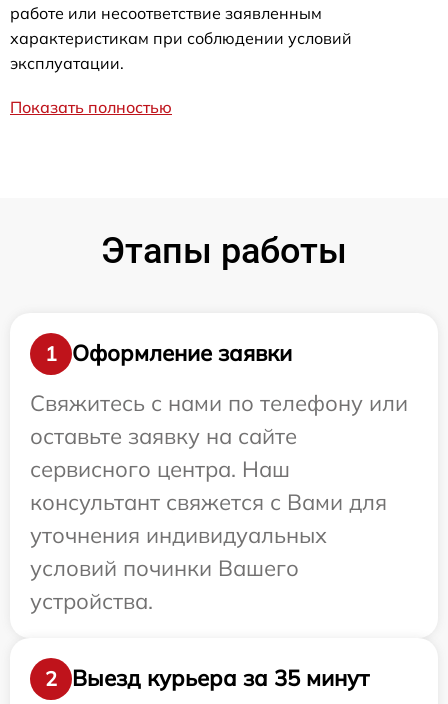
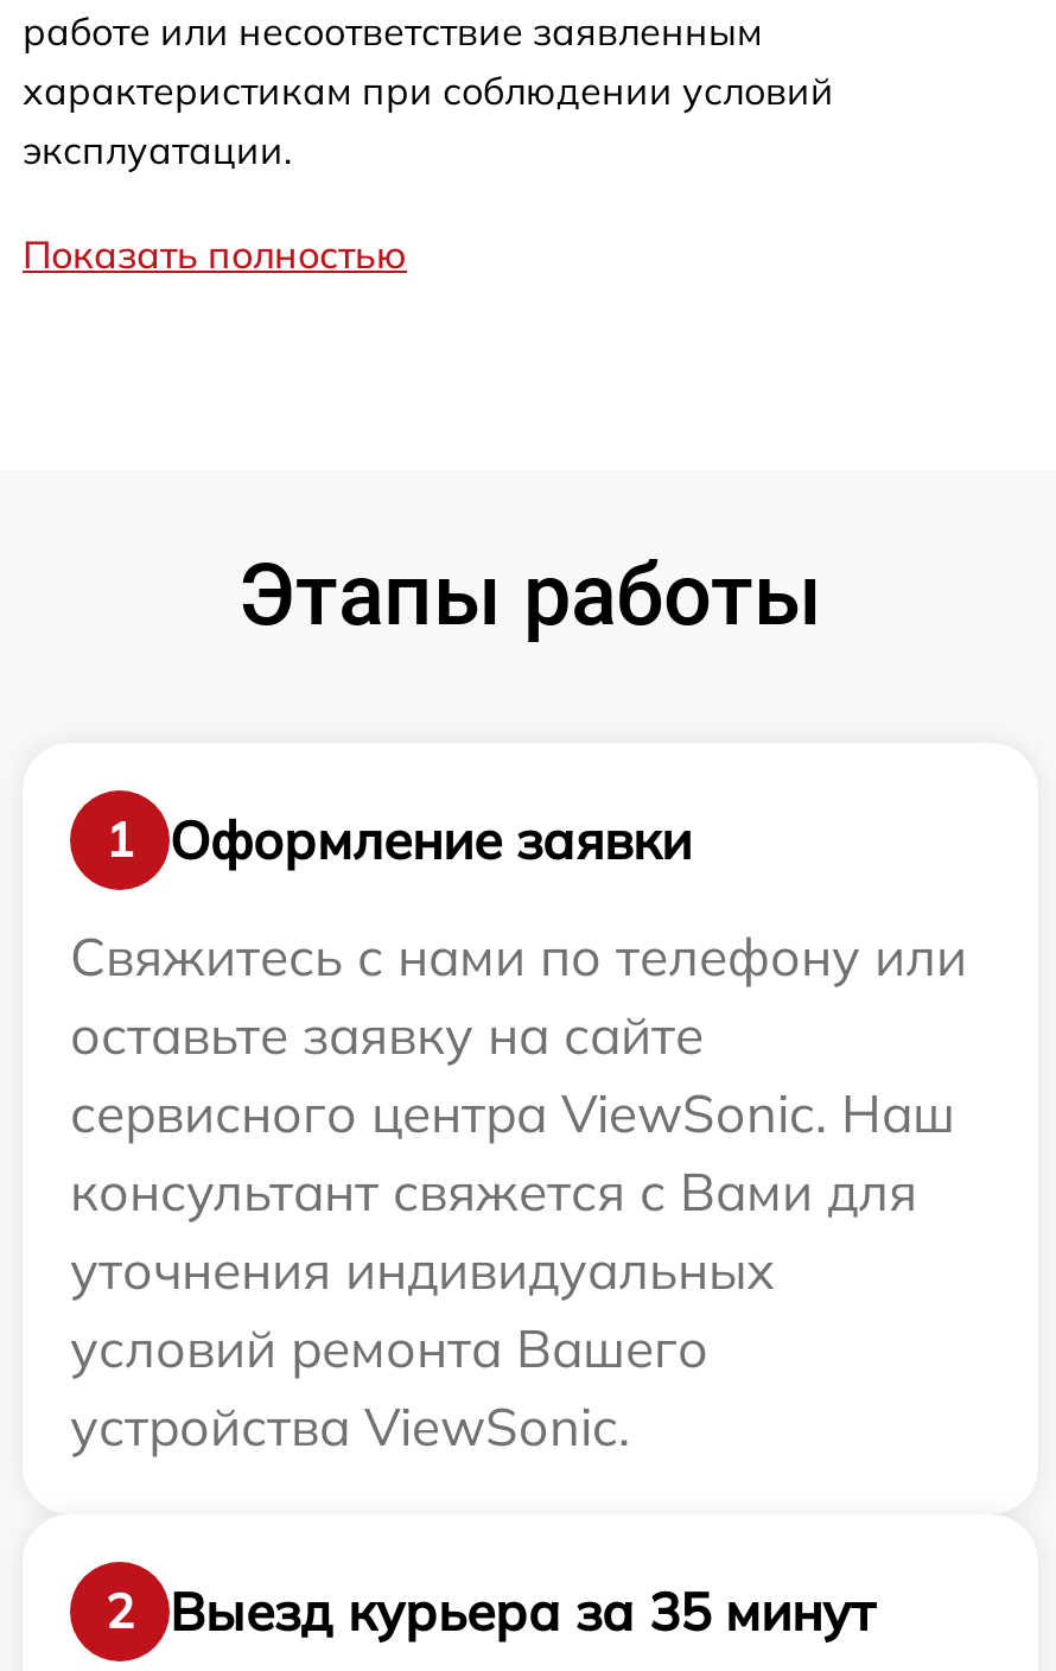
[30,455,290,483] сервисного центра. Наш -> [70,1080,955,1146] сервисного центра ViewSonic. Наш
[30,554,299,615] условий починки Вашего | устройства. -> [70,1315,708,1460] условий ремонта Вашего | устройства ViewSonic.

